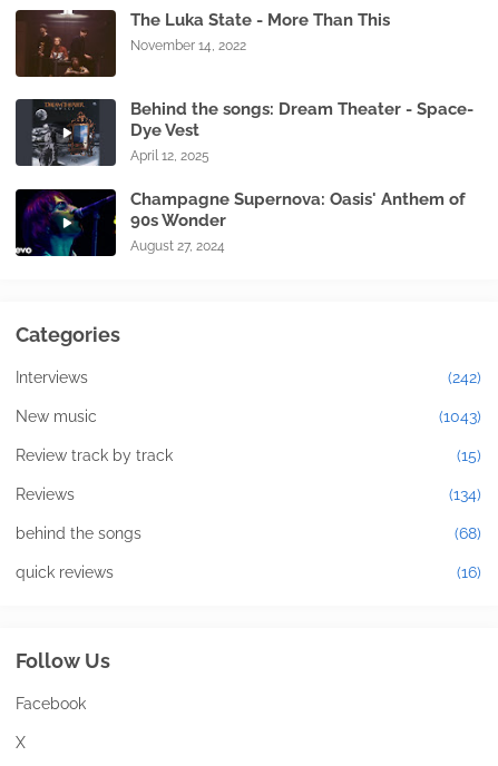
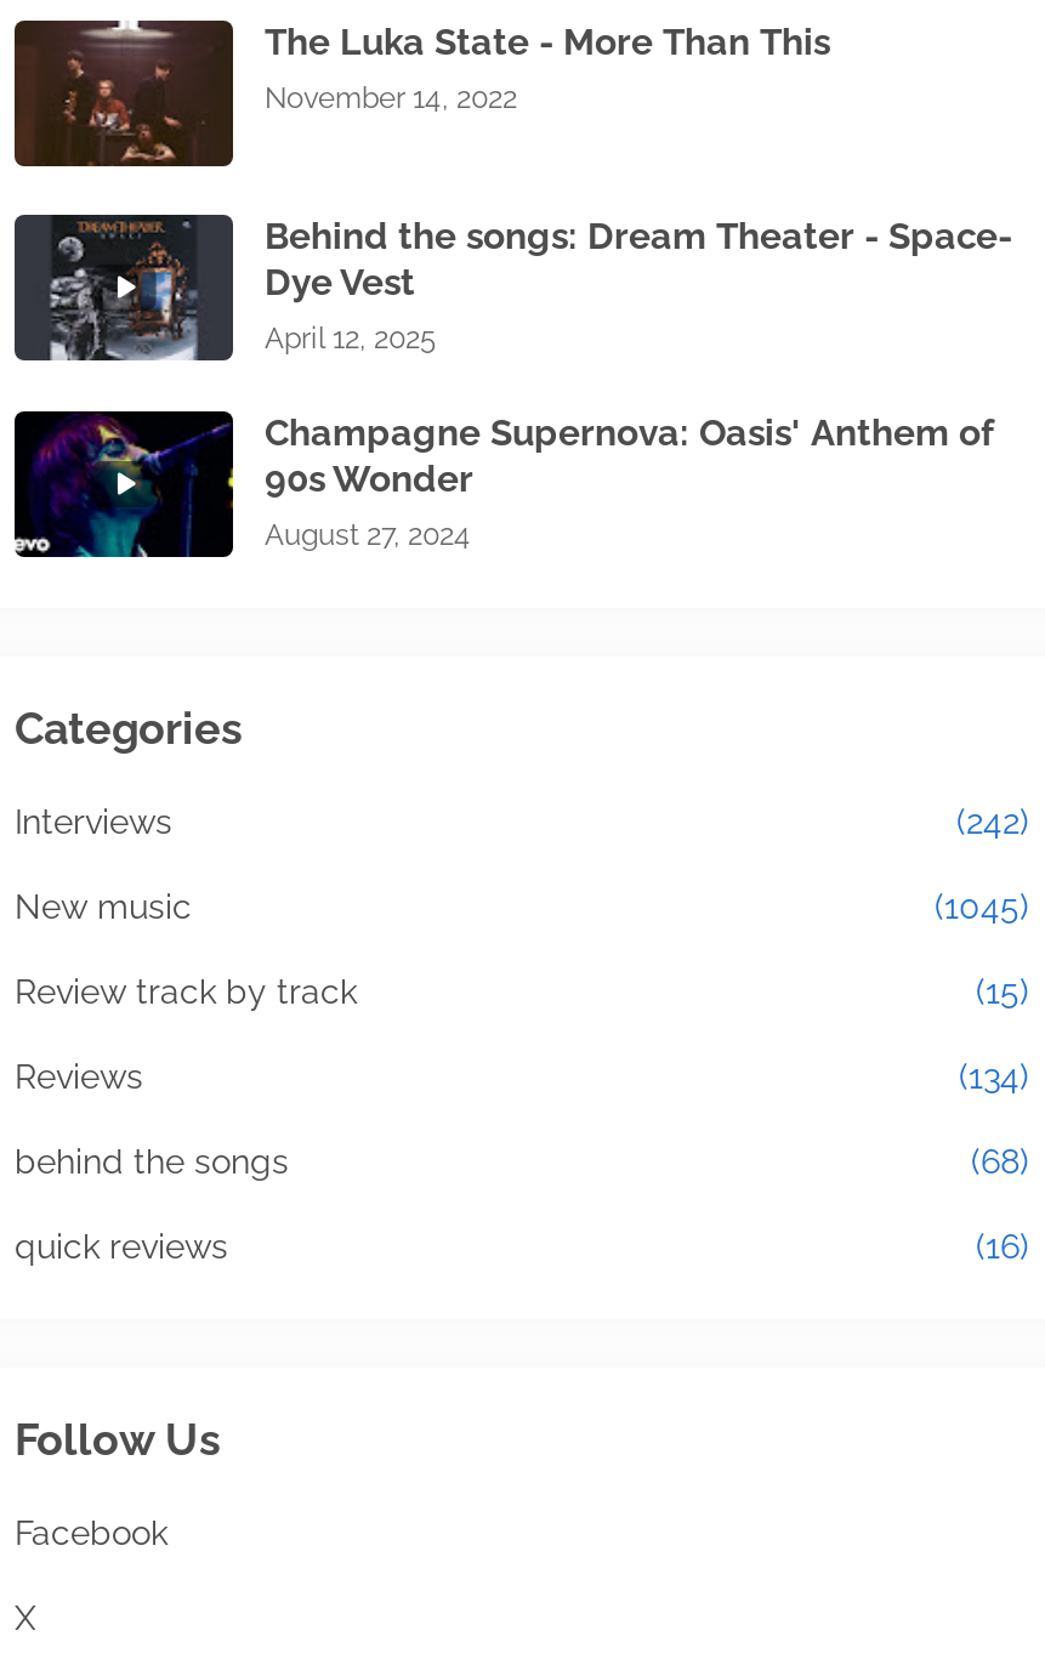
[439,408,481,426] (1043) -> [935,888,1029,927] (1045)

